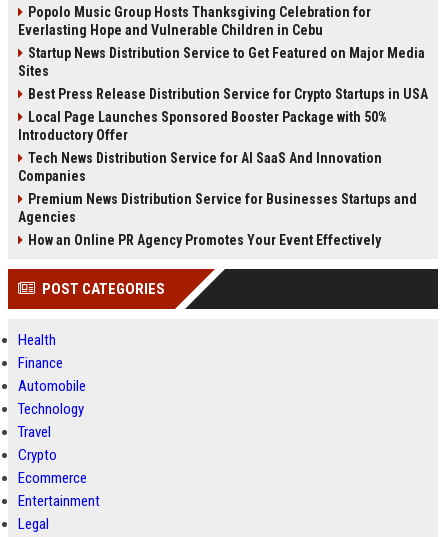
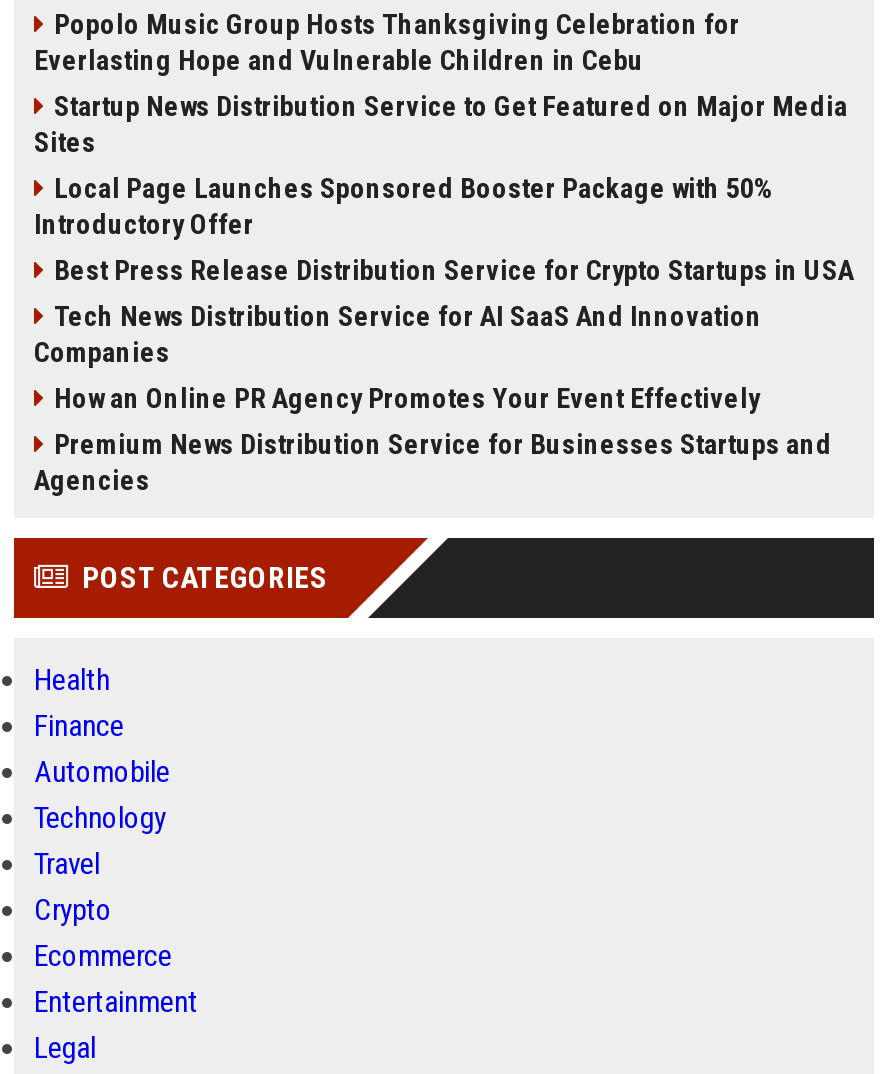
moved [28,86,428,102] -> [54,254,854,286]: Best Press Release Distribution Service for Crypto Startups in USA
moved [18,109,387,143] -> [34,172,772,240]: Local Page Launches Sponsored Booster Package with 50% | Introductory Offer
moved [18,191,417,225] -> [34,428,832,496]: Premium News Distribution Service for Businesses Startups and | Agencies
moved [28,232,381,248] -> [54,382,760,414]: How an Online PR Agency Promotes Your Event Effectively

